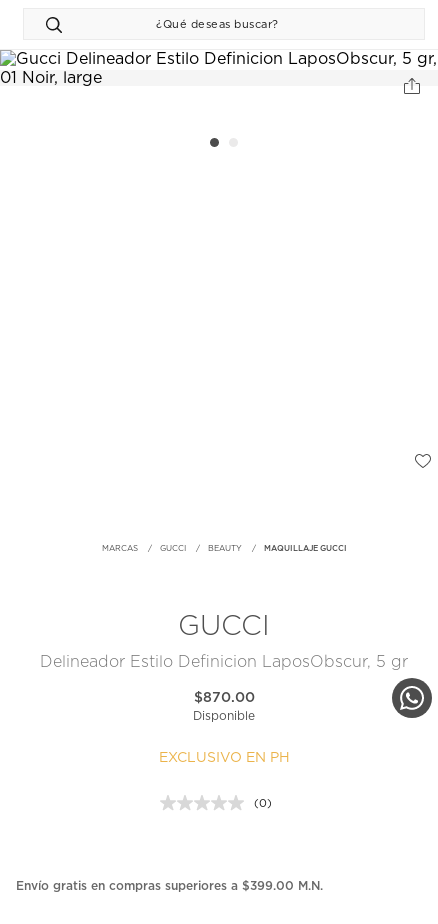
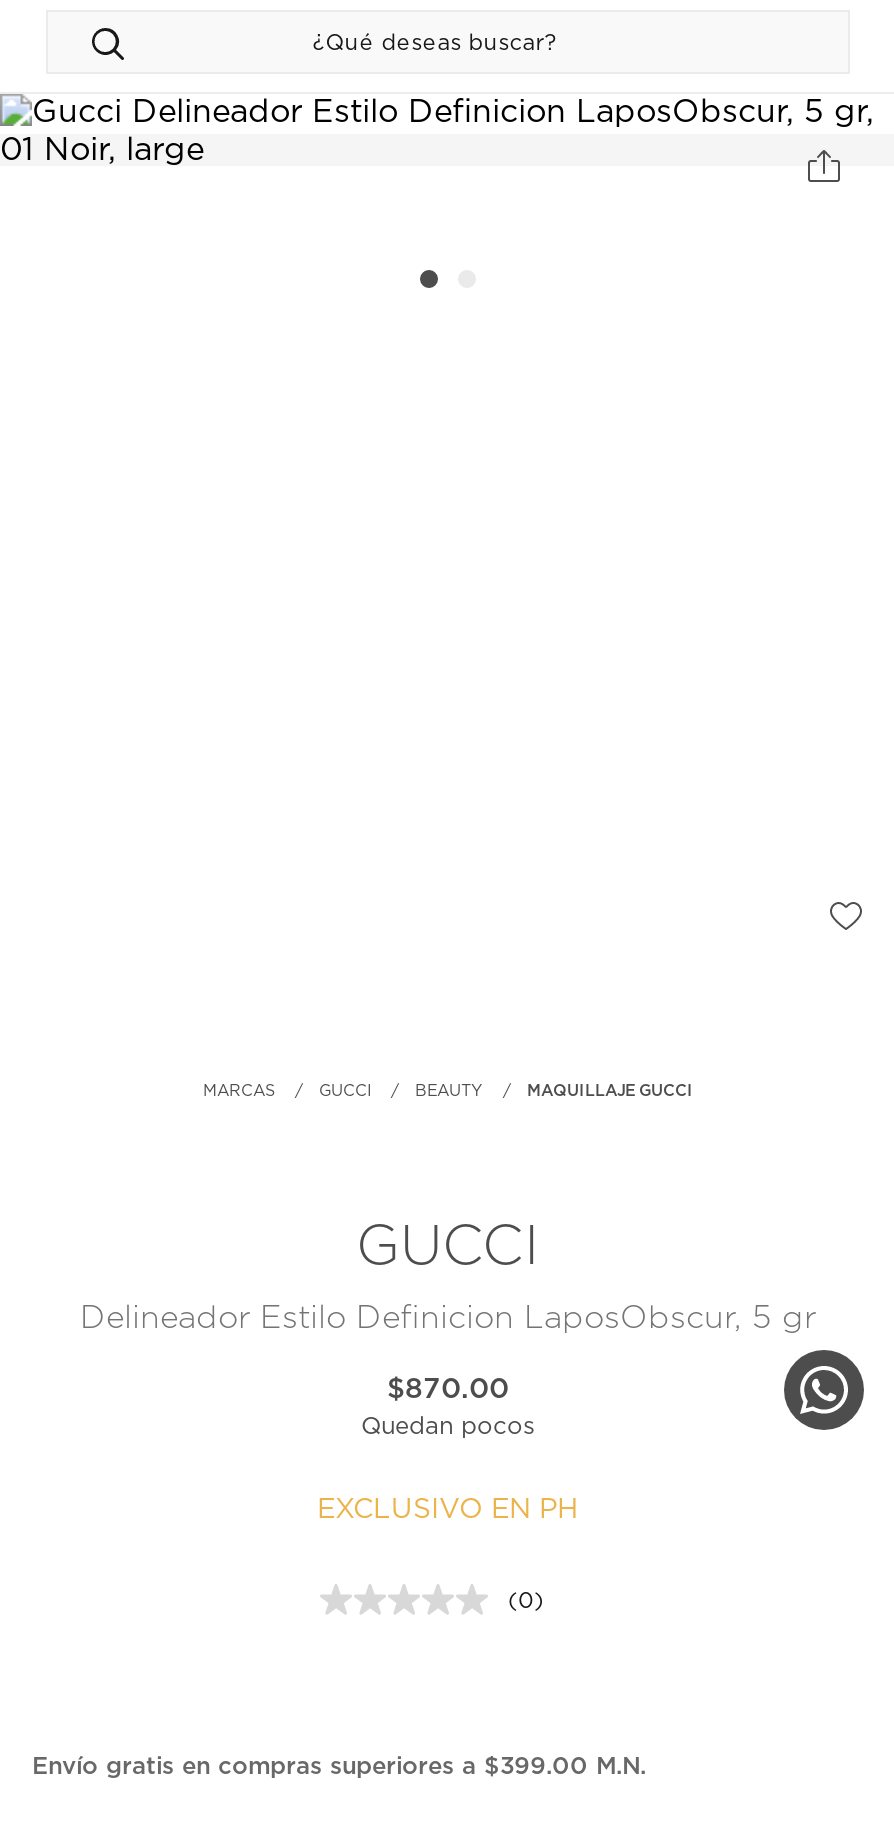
[193,710,255,722] Disponible -> [361,1415,535,1439] Quedan pocos

